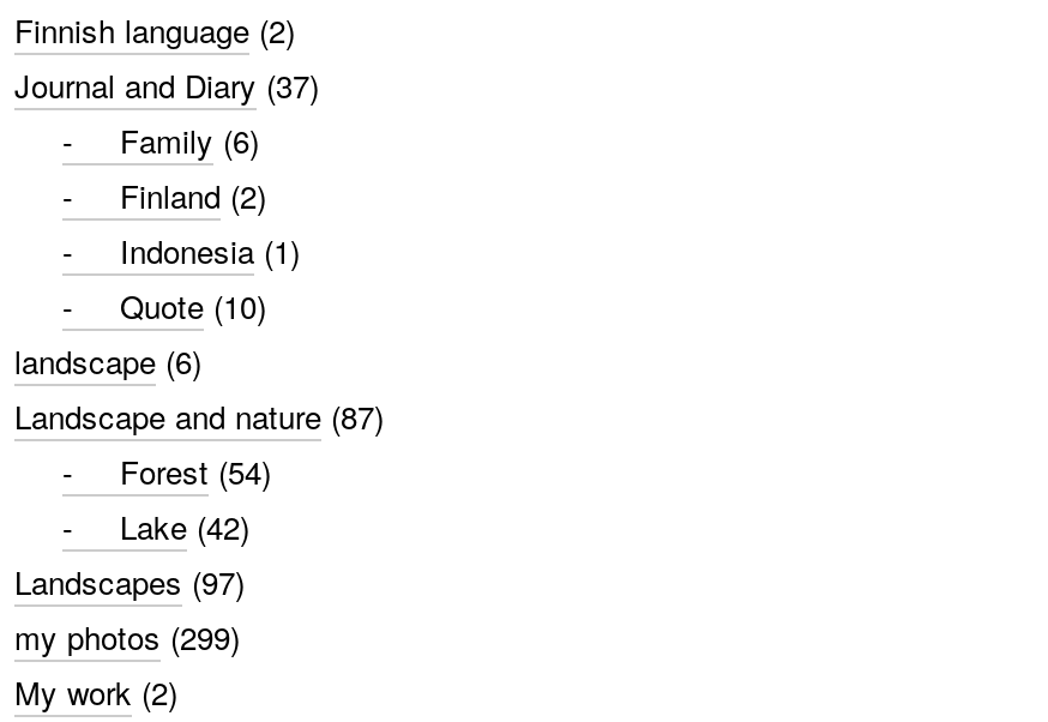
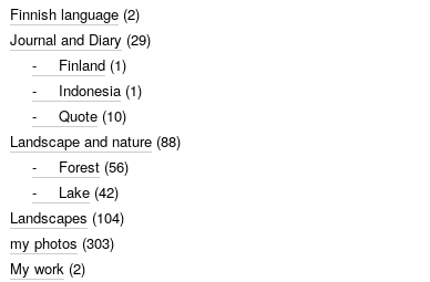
[14,62,319,218] Journal and Diary (37) | Family (6) | Finland (2) -> [10,29,151,75] Journal and Diary (29) | Finland (1)
[14,338,384,494] landscape (6) | Landscape and nature (87) | Forest (54) -> [10,130,181,177] Landscape and nature (88) | Forest (56)
[14,559,245,604] Landscapes (97) -> [10,207,124,228] Landscapes (104)
[14,614,240,660] my photos (299) -> [10,232,114,253] my photos (303)

